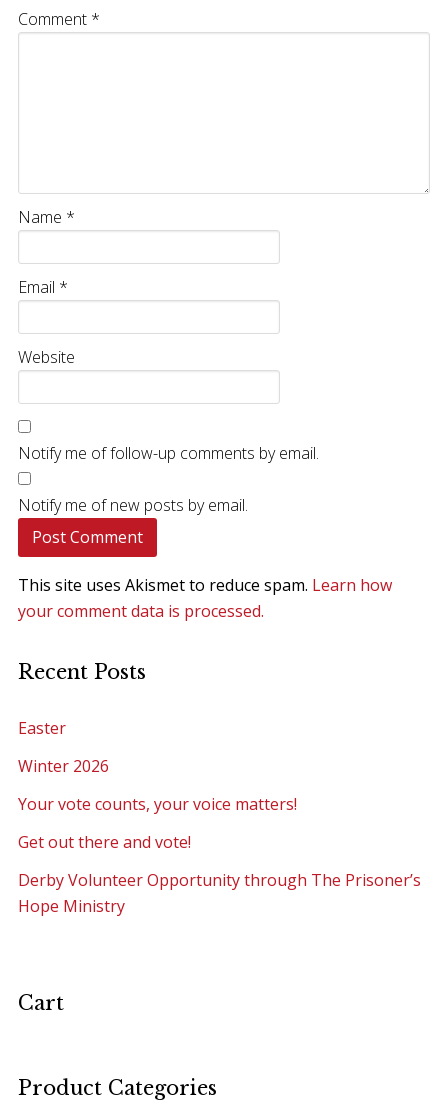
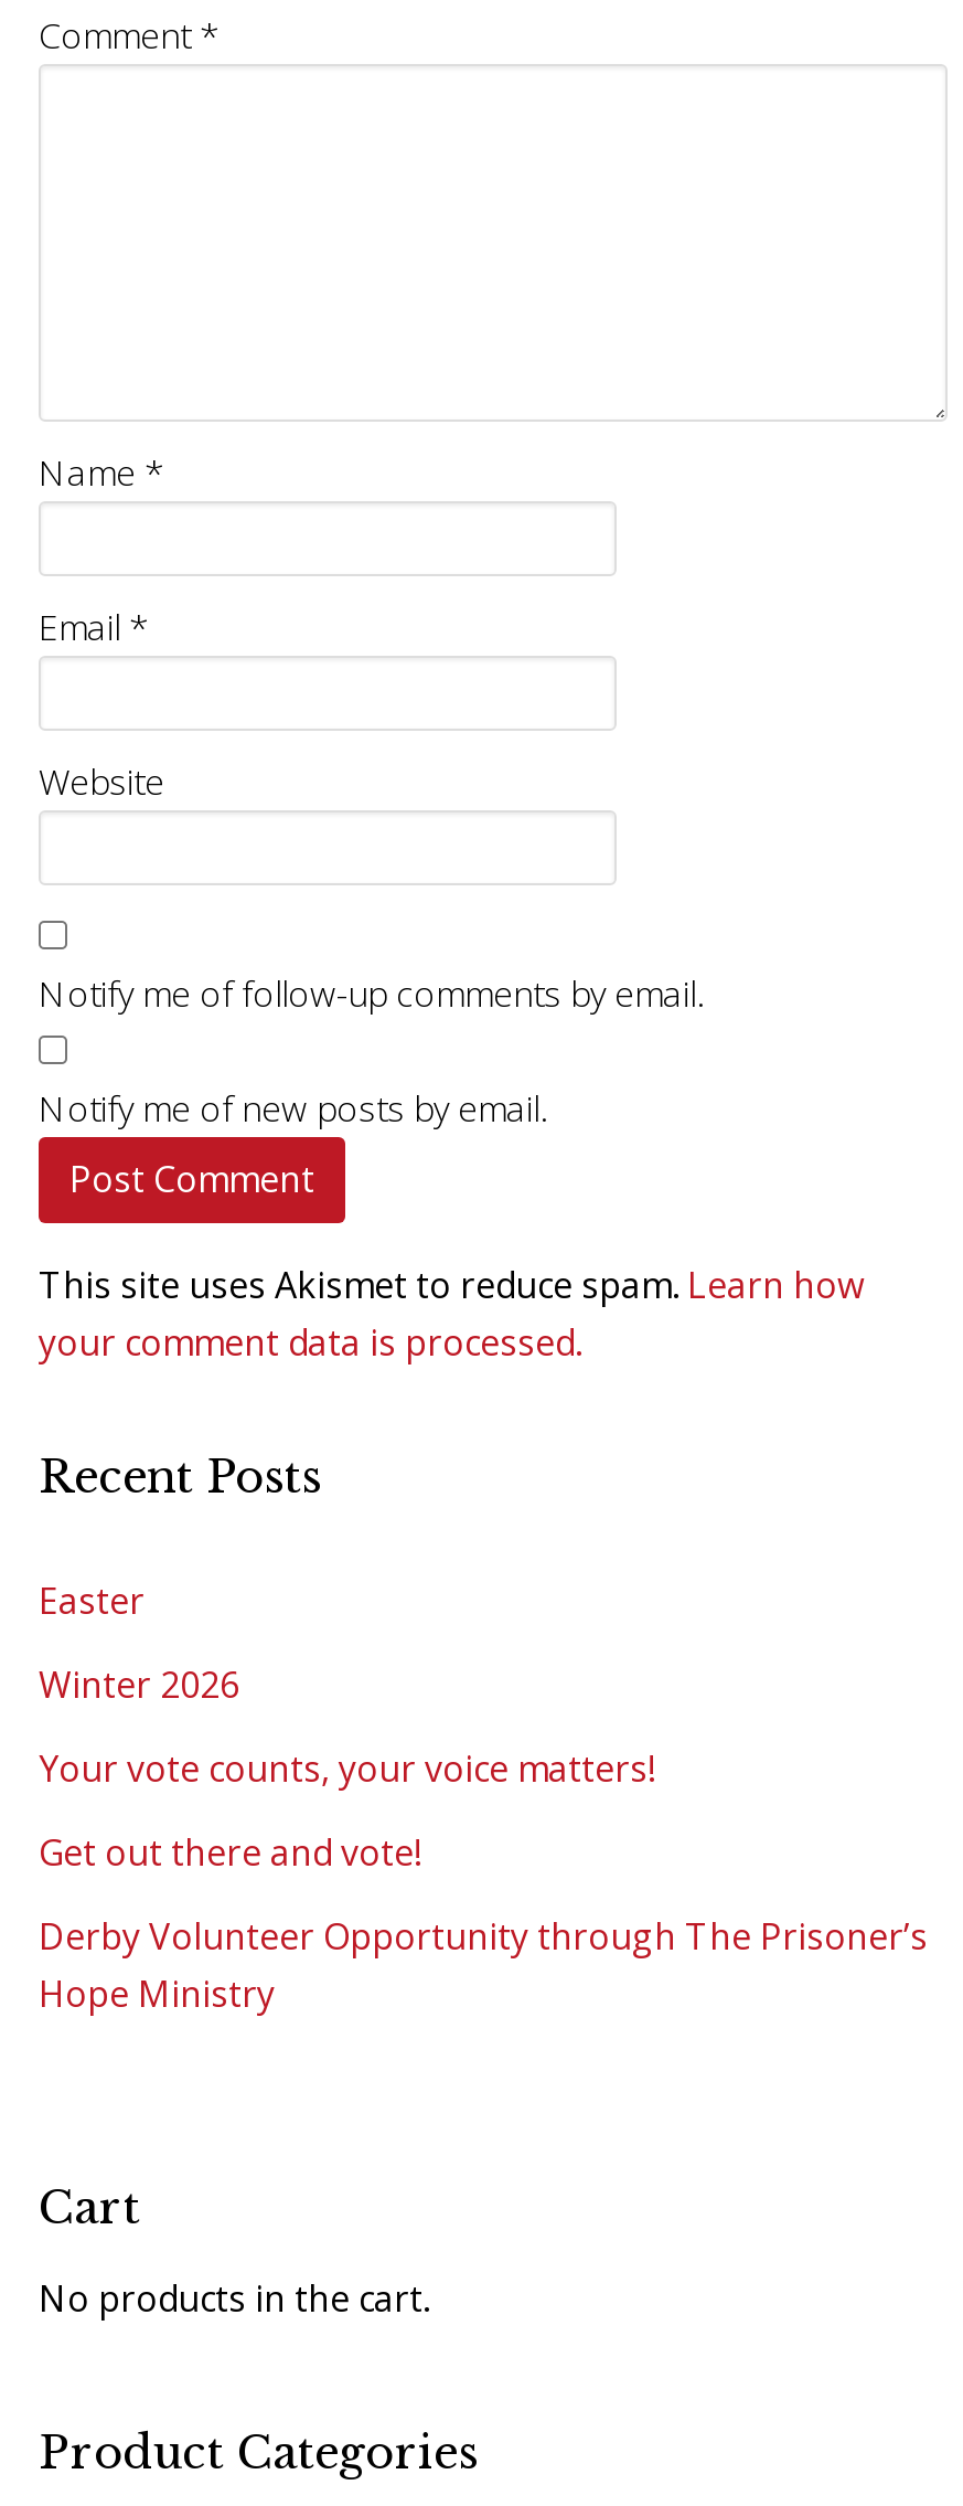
none -> [39,2274,429,2323] No products in the cart.

